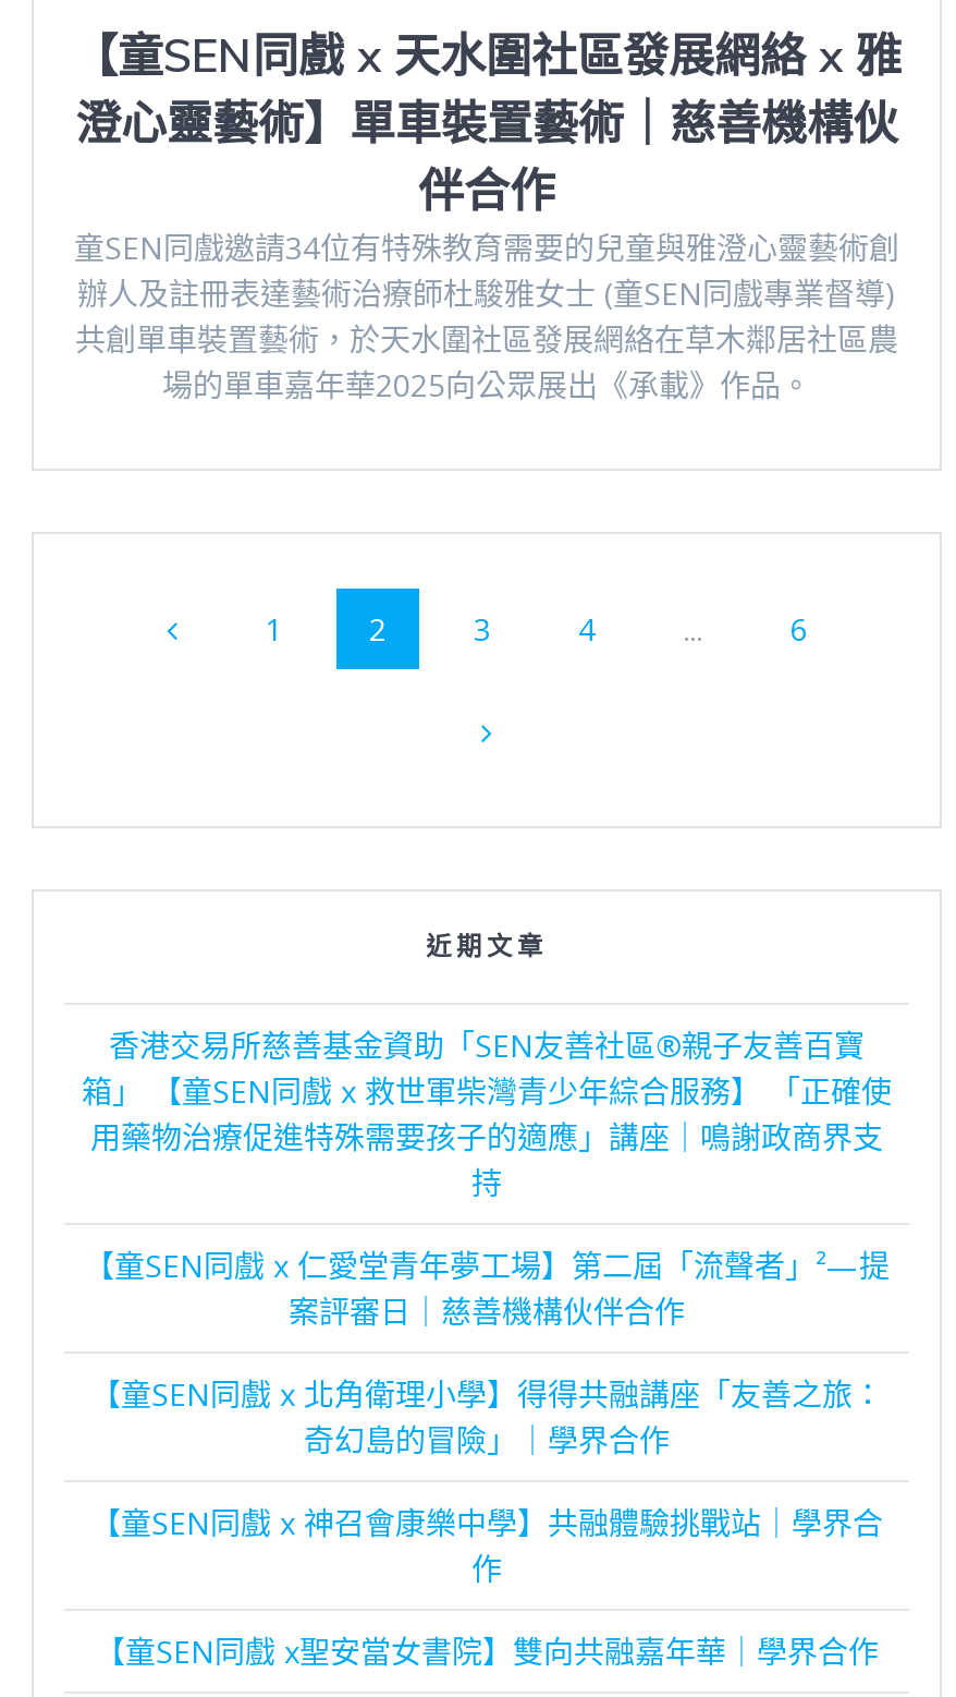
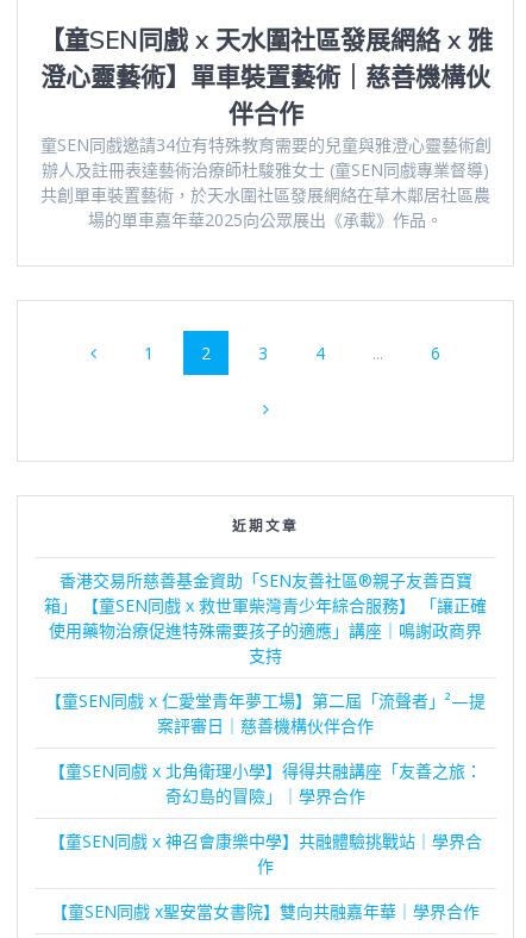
[82,1070,892,1203] 箱」 【童SEN同戲 x 救世軍柴灣青少年綜合服務】 「正確使 | 用藥物治療促進特殊需要孩子的適應」講座｜鳴謝政商界支 | 持 -> [44,594,487,667] 箱」 【童SEN同戲 x 救世軍柴灣青少年綜合服務】 「讓正確 | 使用藥物治療促進特殊需要孩子的適應」講座｜鳴謝政商界 | 支持

